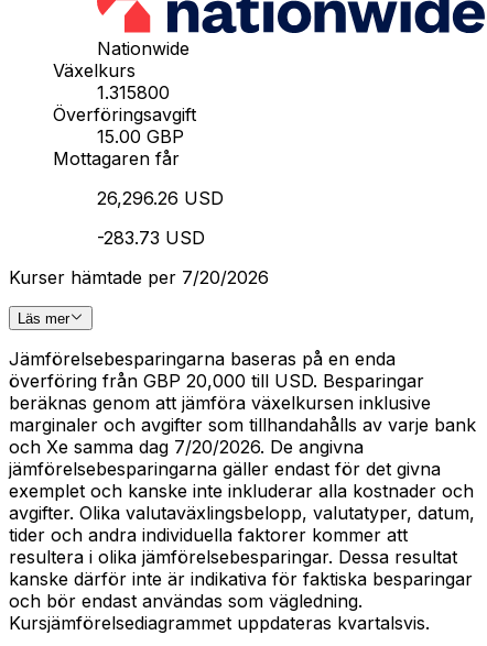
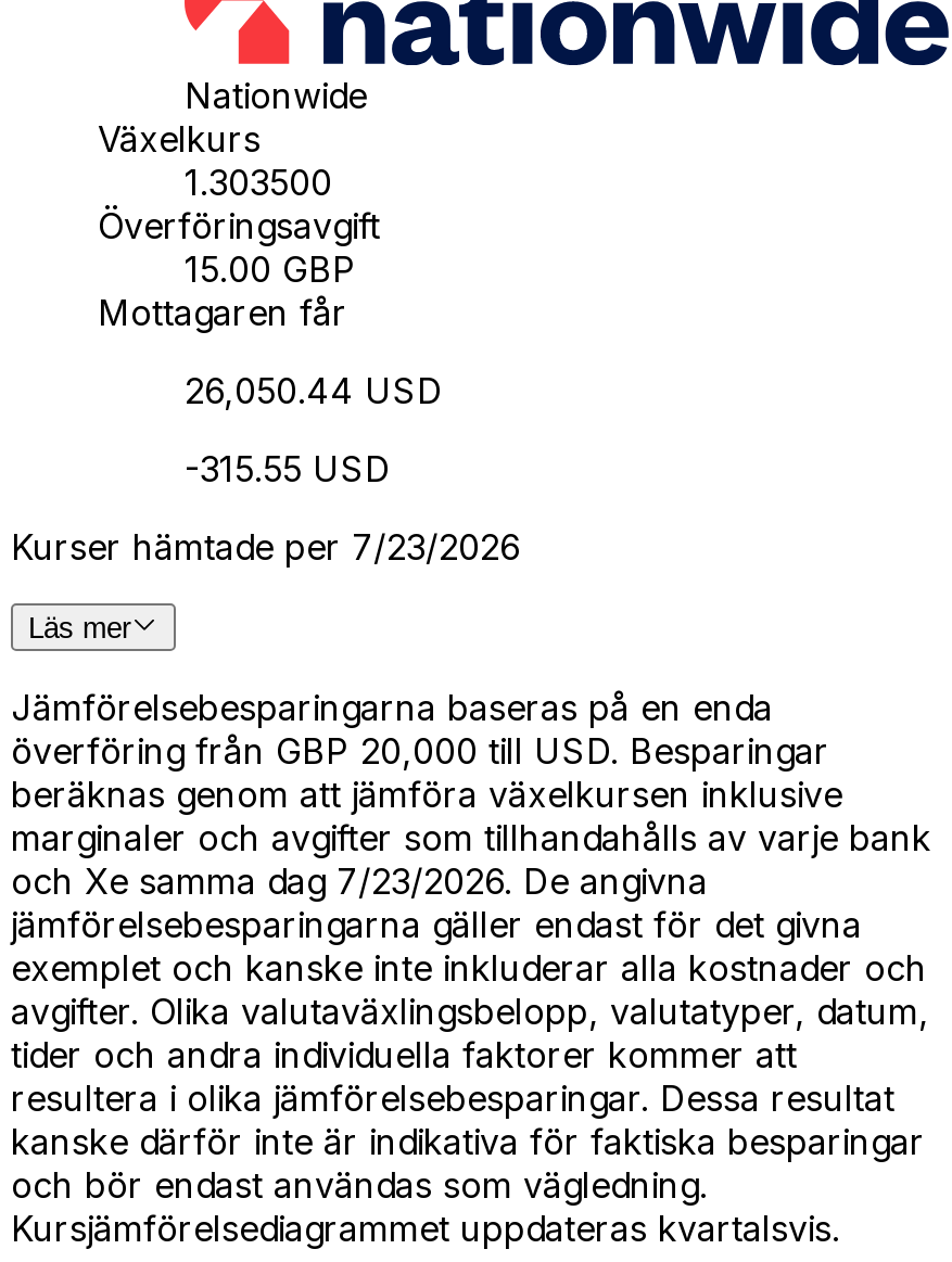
[97,81,170,103] 1.315800 -> [185,161,332,204] 1.303500
[97,187,224,209] 26,296.26 USD -> [185,369,443,412] 26,050.44 USD
[97,227,205,249] -283.73 USD -> [185,447,391,490] -315.55 USD
[9,266,269,288] Kurser hämtade per 7/20/2026 -> [11,525,521,569] Kurser hämtade per 7/23/2026
[9,436,364,458] och Xe samma dag 7/20/2026. De angivna -> [11,860,708,903] och Xe samma dag 7/23/2026. De angivna

